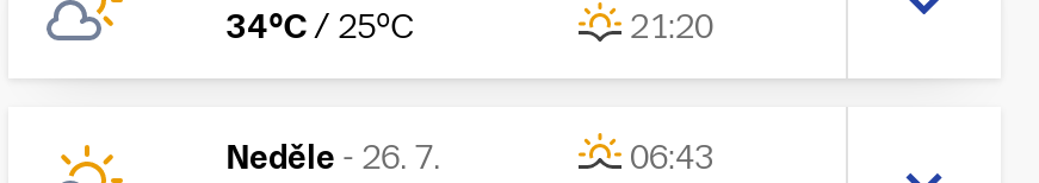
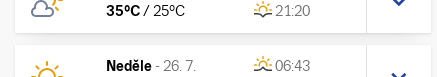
[225,7,414,45] 34°C / 25°C -> [106,3,185,19] 35°C / 25°C

